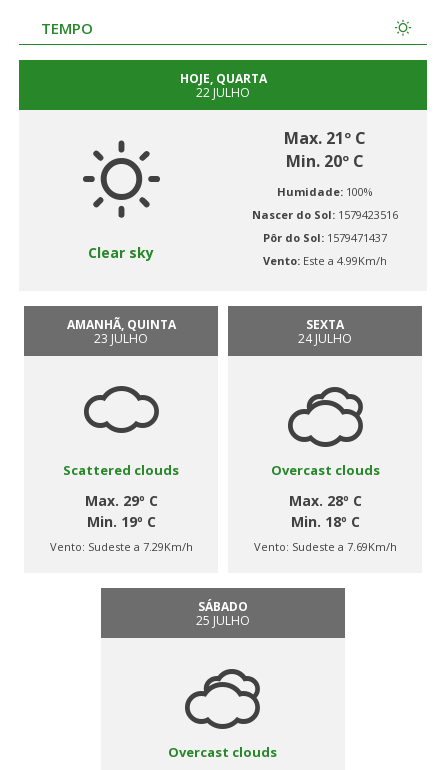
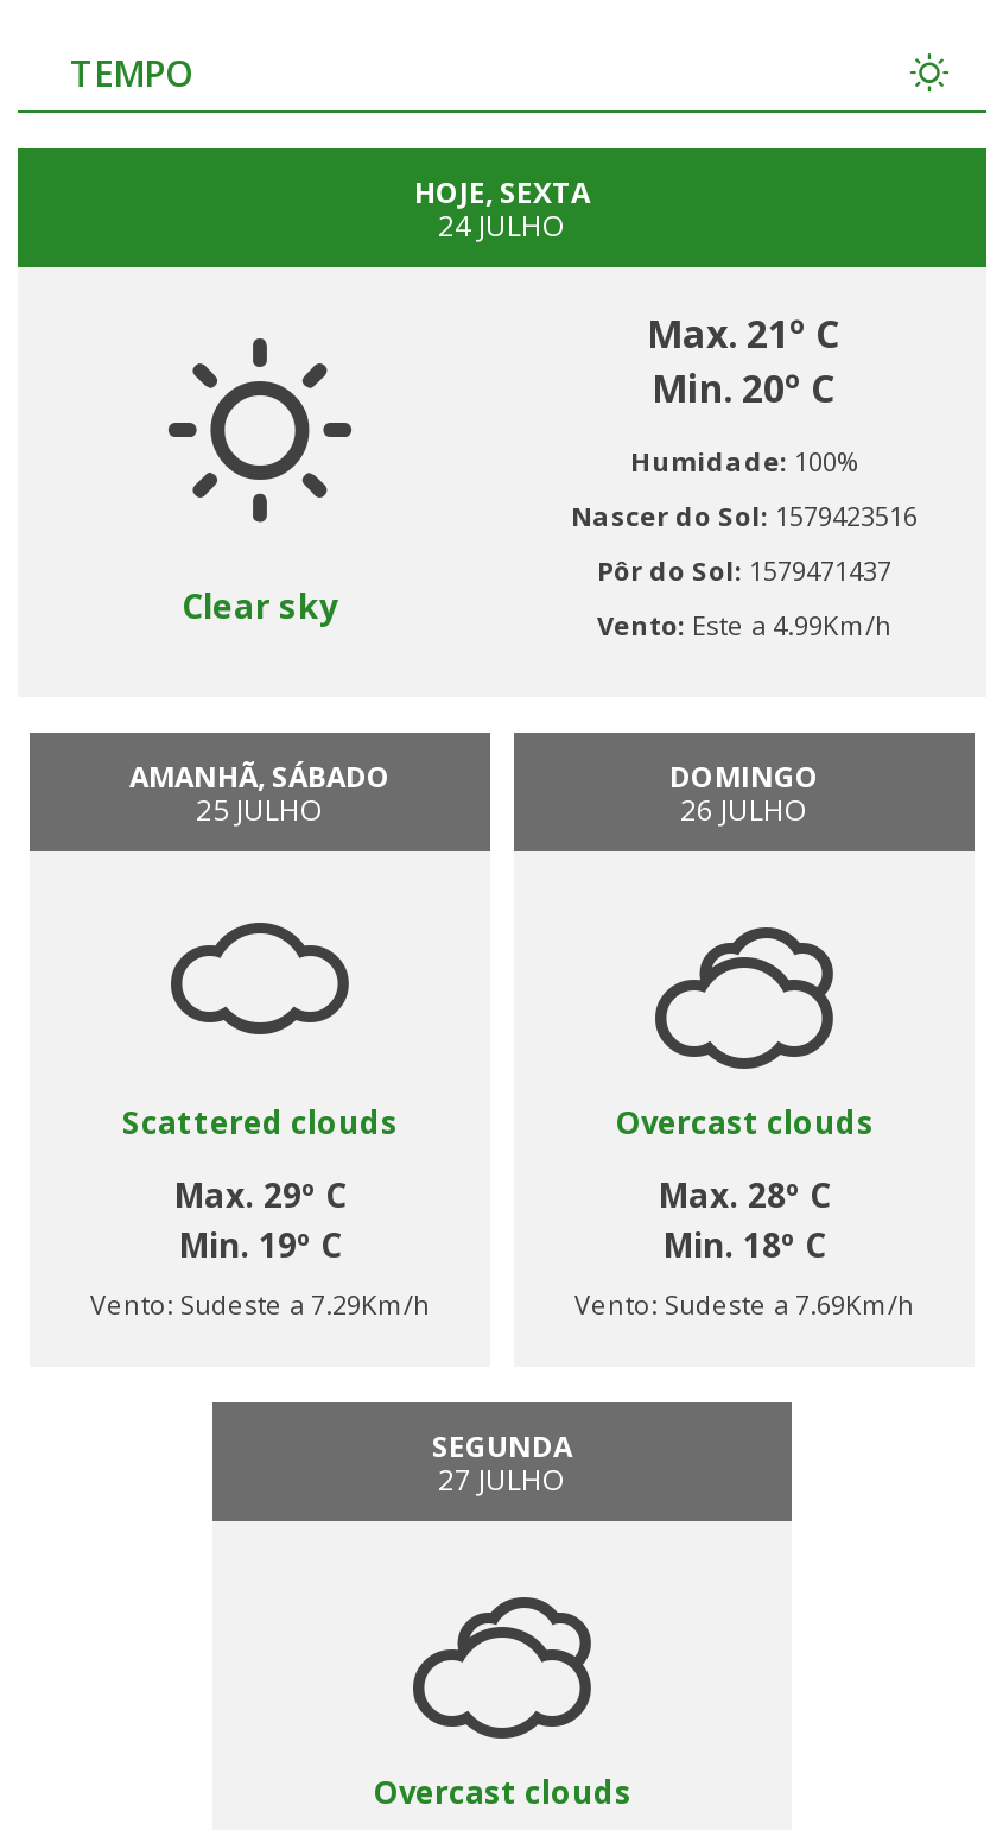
[179,70,266,87] HOJE, QUARTA -> [414,172,590,213] HOJE, SEXTA
[196,84,250,101] 22 JULHO -> [438,205,566,246] 24 JULHO
[66,316,175,333] AMANHÃ, QUINTA -> [129,756,391,797] AMANHÃ, SÁBADO
[298,316,352,347] SEXTA | 24 JULHO -> [669,756,819,830] DOMINGO | 26 JULHO
[94,330,148,347] 23 JULHO -> [196,790,324,830] 25 JULHO
[196,598,250,629] SÁBADO | 25 JULHO -> [432,1426,572,1500] SEGUNDA | 27 JULHO

